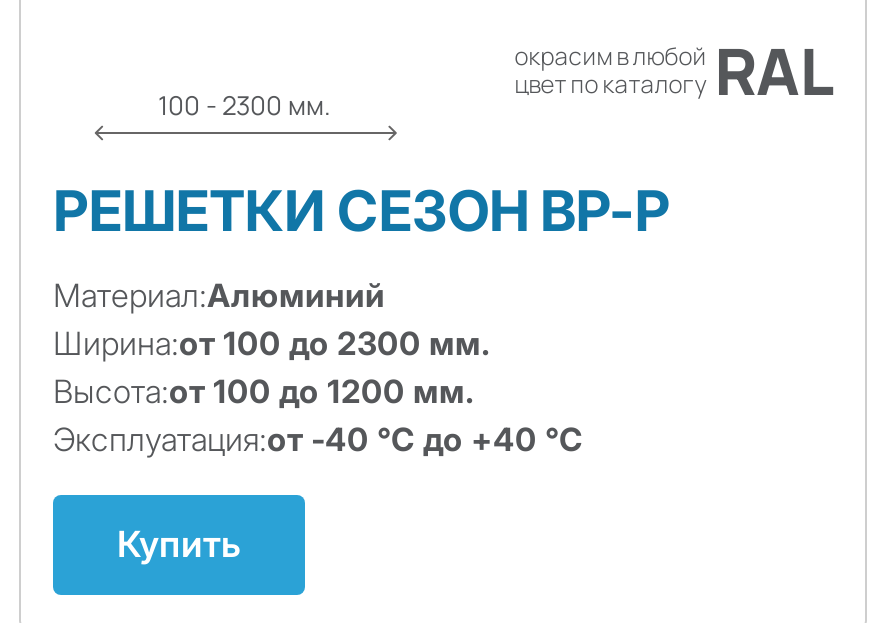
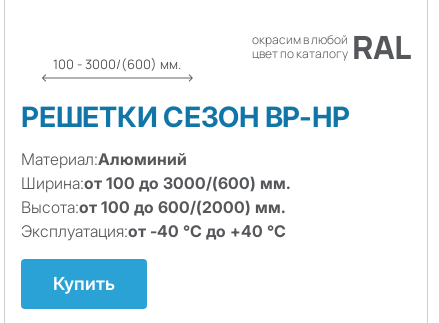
[158,87,330,123] 100 - 2300 мм. -> [52,55,180,73] 100 - 3000/(600) мм.
[53,177,670,245] РЕШЕТКИ СЕЗОН ВР-Р -> [21,100,349,134] РЕШЕТКИ СЕЗОН ВР-НР
[53,323,491,363] Ширина:от 100 до 2300 мм. -> [21,173,291,193] Ширина:от 100 до 3000/(600) мм.
[53,371,475,411] Высота:от 100 до 1200 мм. -> [21,197,286,217] Высота:от 100 до 600/(2000) мм.

